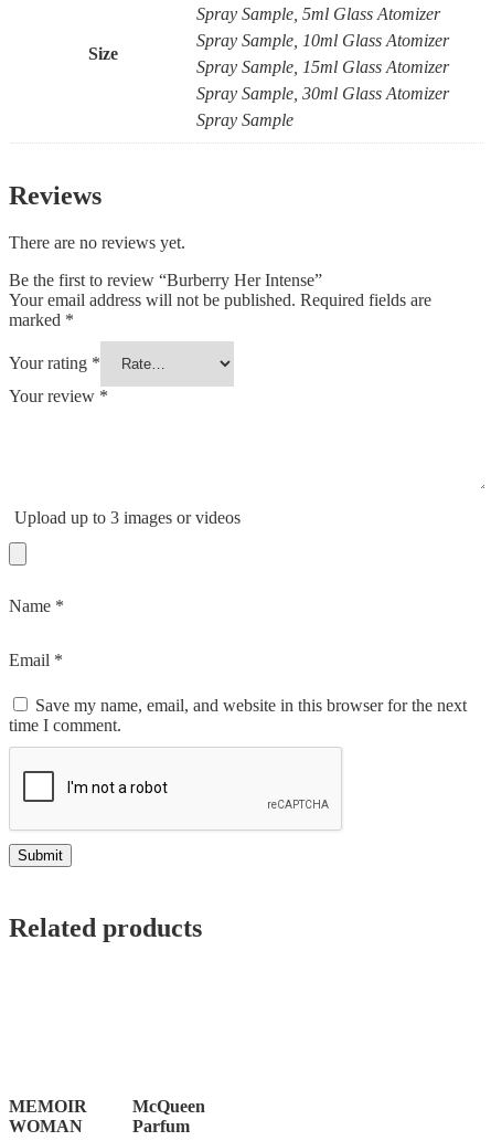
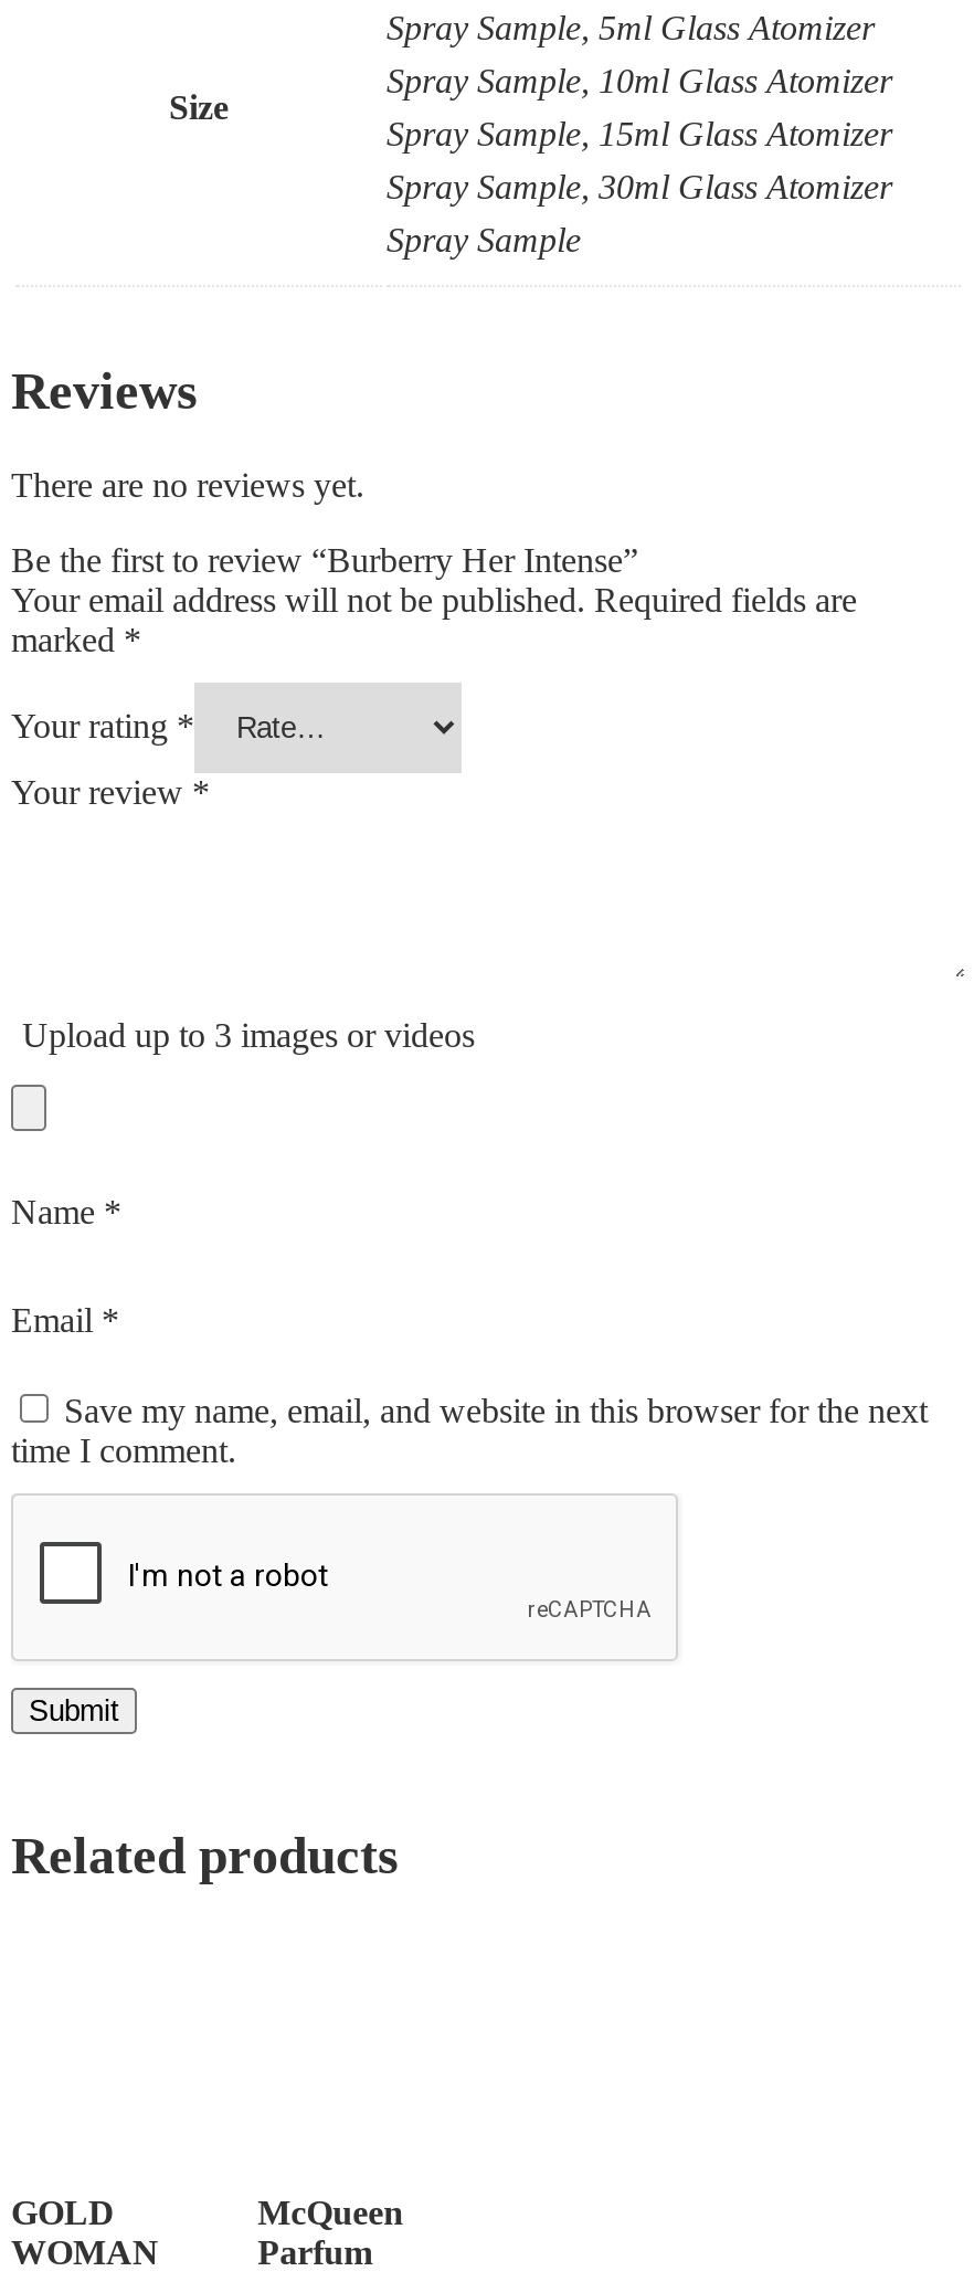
[9,1097,87,1116] MEMOIR -> [11,2194,115,2232] GOLD

